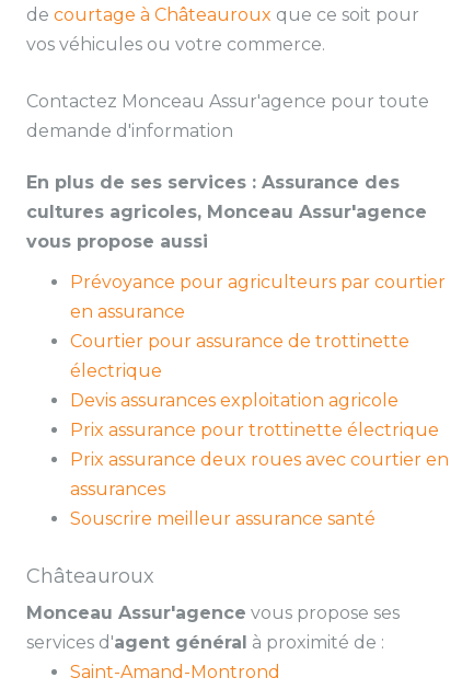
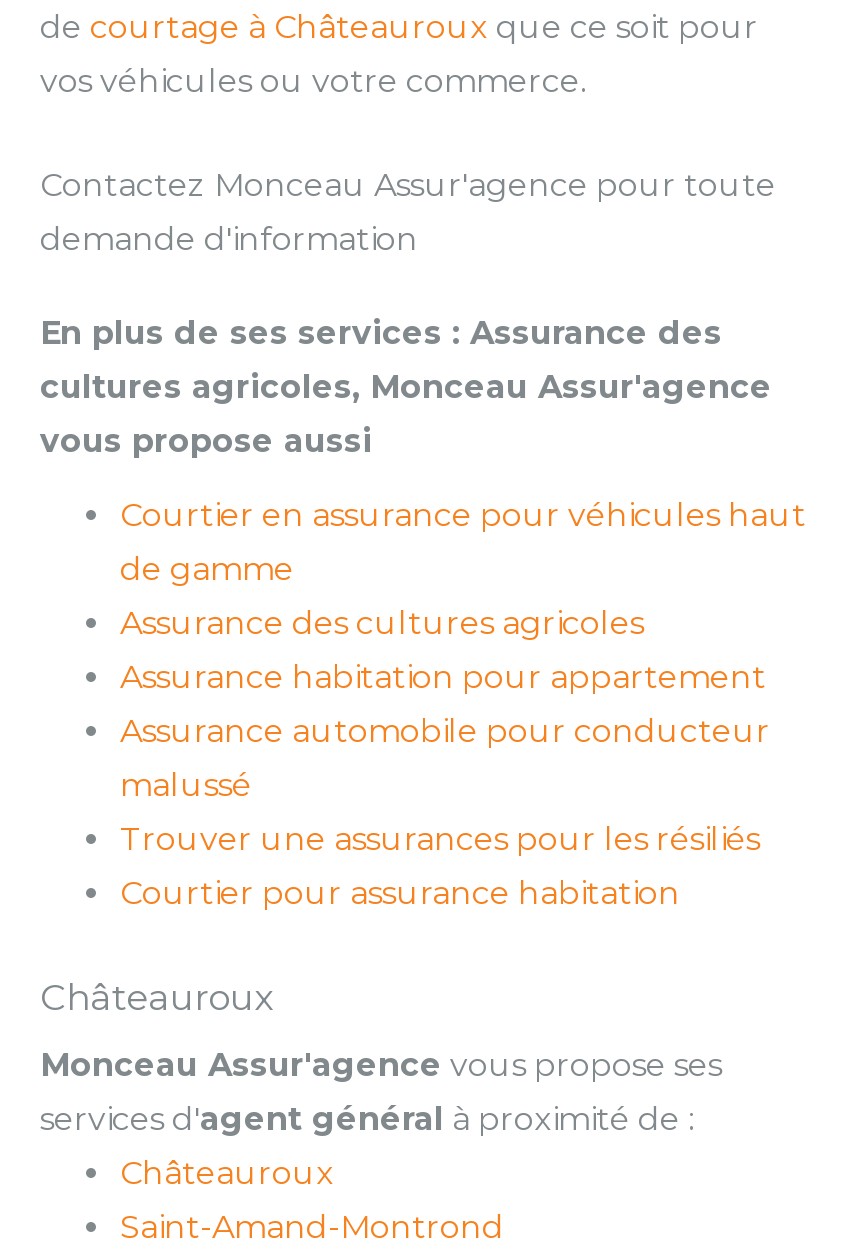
[70,272,449,530] Prévoyance pour agriculteurs par courtier | en assurance | Courtier pour assurance de trottinette | électrique | Devis assurances exploitation agricole | Prix assurance pour trottinette électrique | Prix assurance deux roues avec courtier en | assurances | Souscrire meilleur assurance santé -> [120,497,806,913] Courtier en assurance pour véhicules haut | de gamme | Assurance des cultures agricoles | Assurance habitation pour appartement | Assurance automobile pour conducteur | malussé | Trouver une assurances pour les résiliés | Courtier pour assurance habitation
moved [26,565,400,653] -> [40,977,722,1139]: Châteauroux | Monceau Assur'agence vous propose ses | services d'agent général à proximité de :
none -> [120,1155,334,1193] Châteauroux

